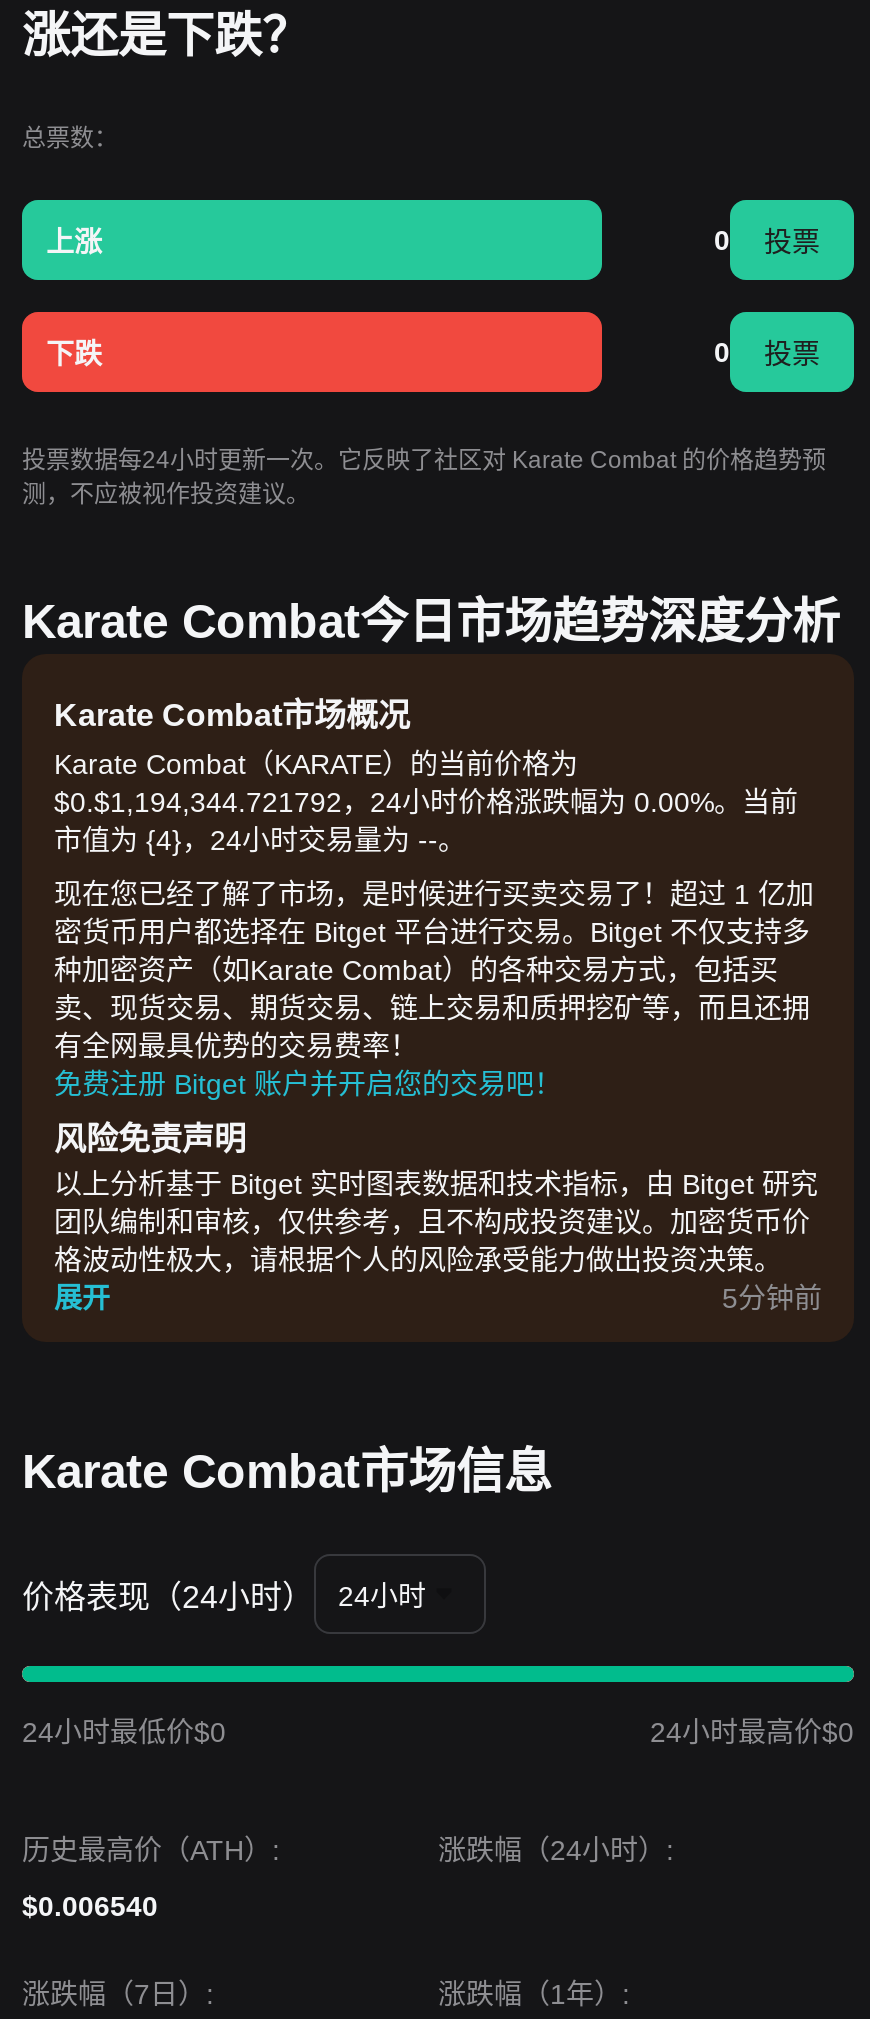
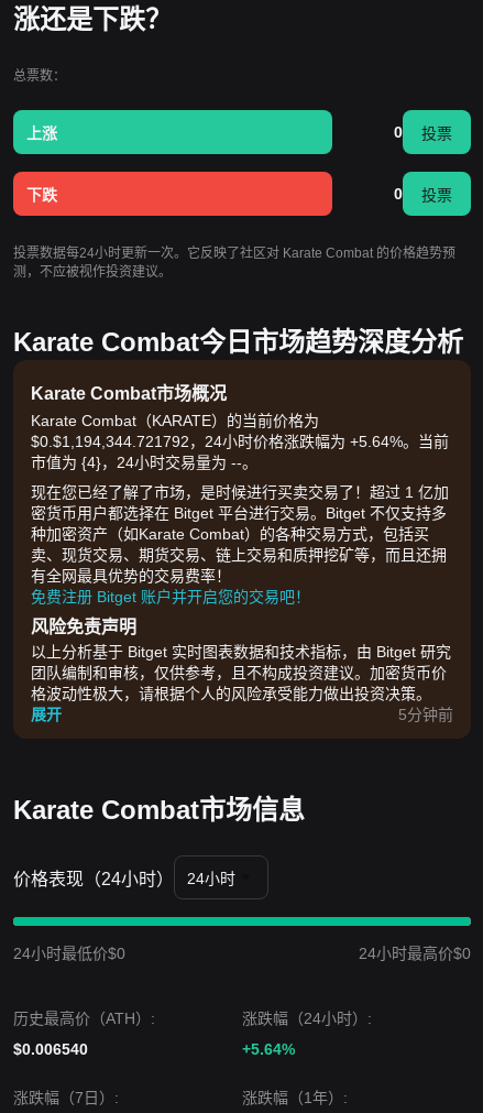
[54,786,798,818] $0.$1,194,344.721792，24小时价格涨跌幅为 0.00%。当前 -> [31,433,449,450] $0.$1,194,344.721792，24小时价格涨跌幅为 +5.64%。当前
none -> [242,1040,295,1058] +5.64%

